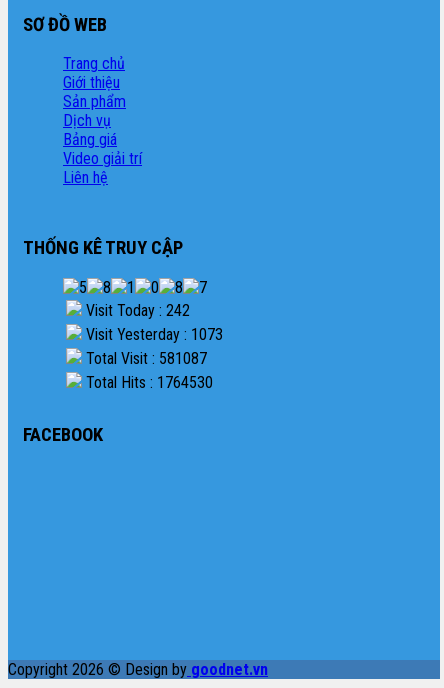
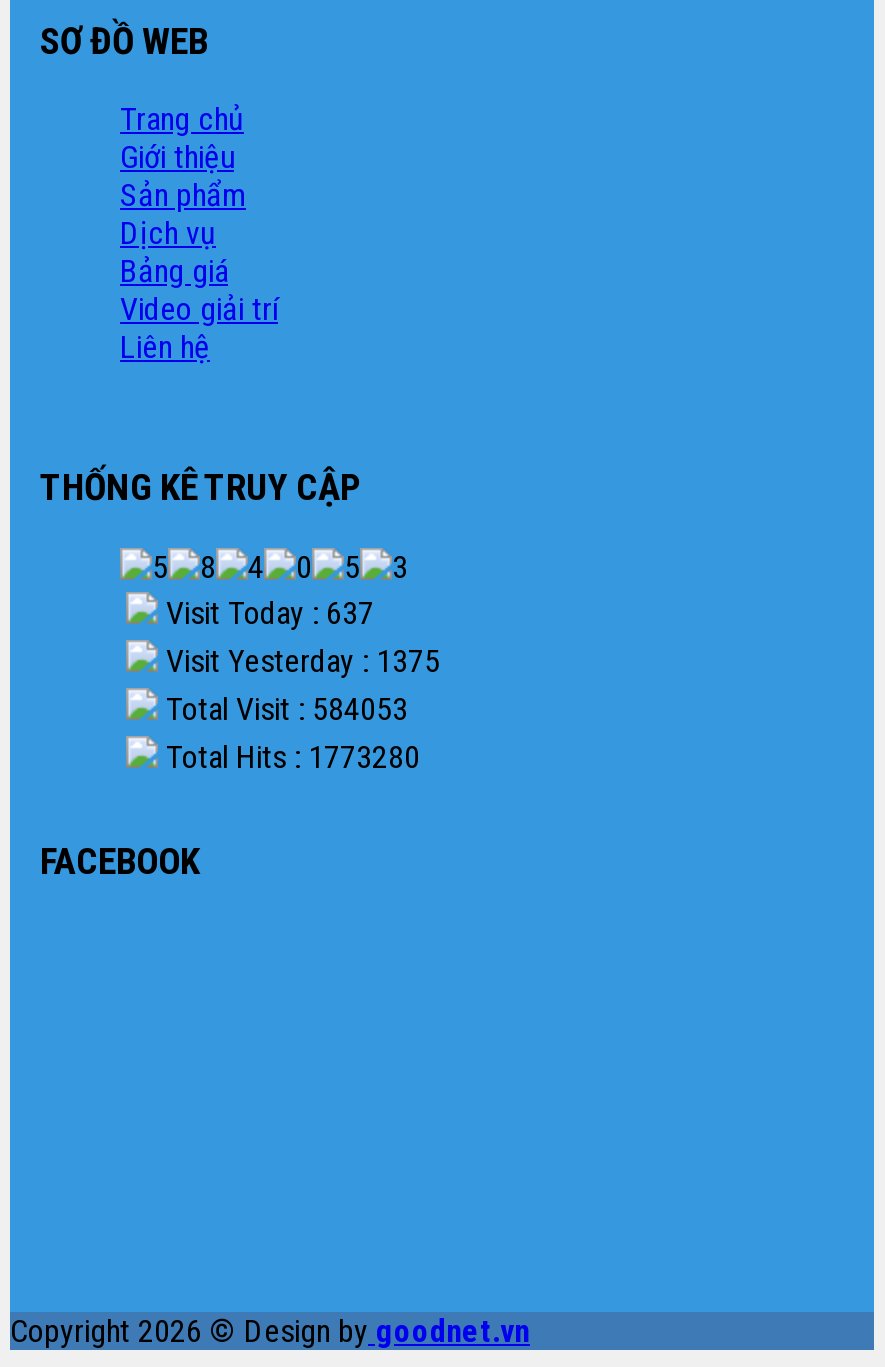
[82,301,190,320] Visit Today : 242 -> [158,594,374,632] Visit Today : 637
[82,325,223,344] Visit Yesterday : 1073 -> [158,642,440,680] Visit Yesterday : 1375
[82,349,207,368] Total Visit : 581087 -> [158,690,408,728] Total Visit : 584053
[82,373,213,392] Total Hits : 1764530 -> [158,738,420,776] Total Hits : 1773280

